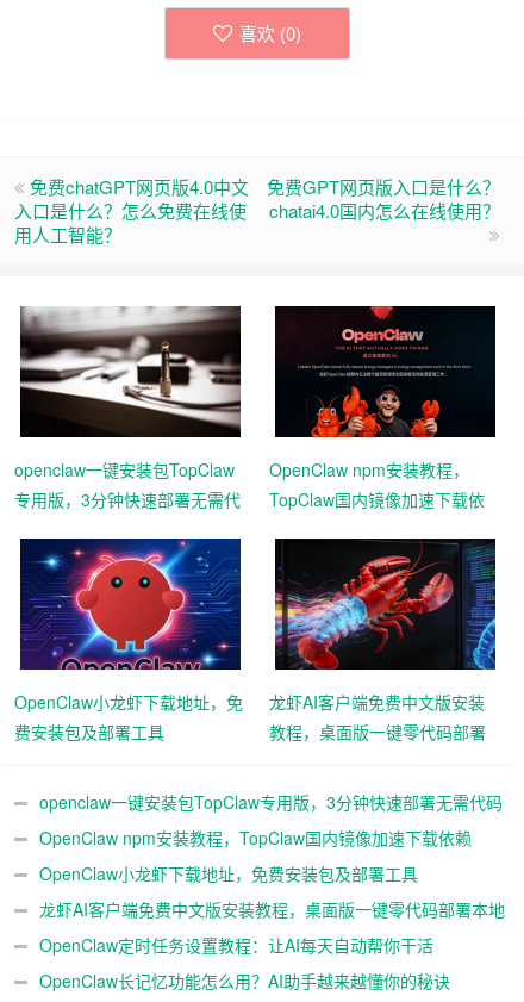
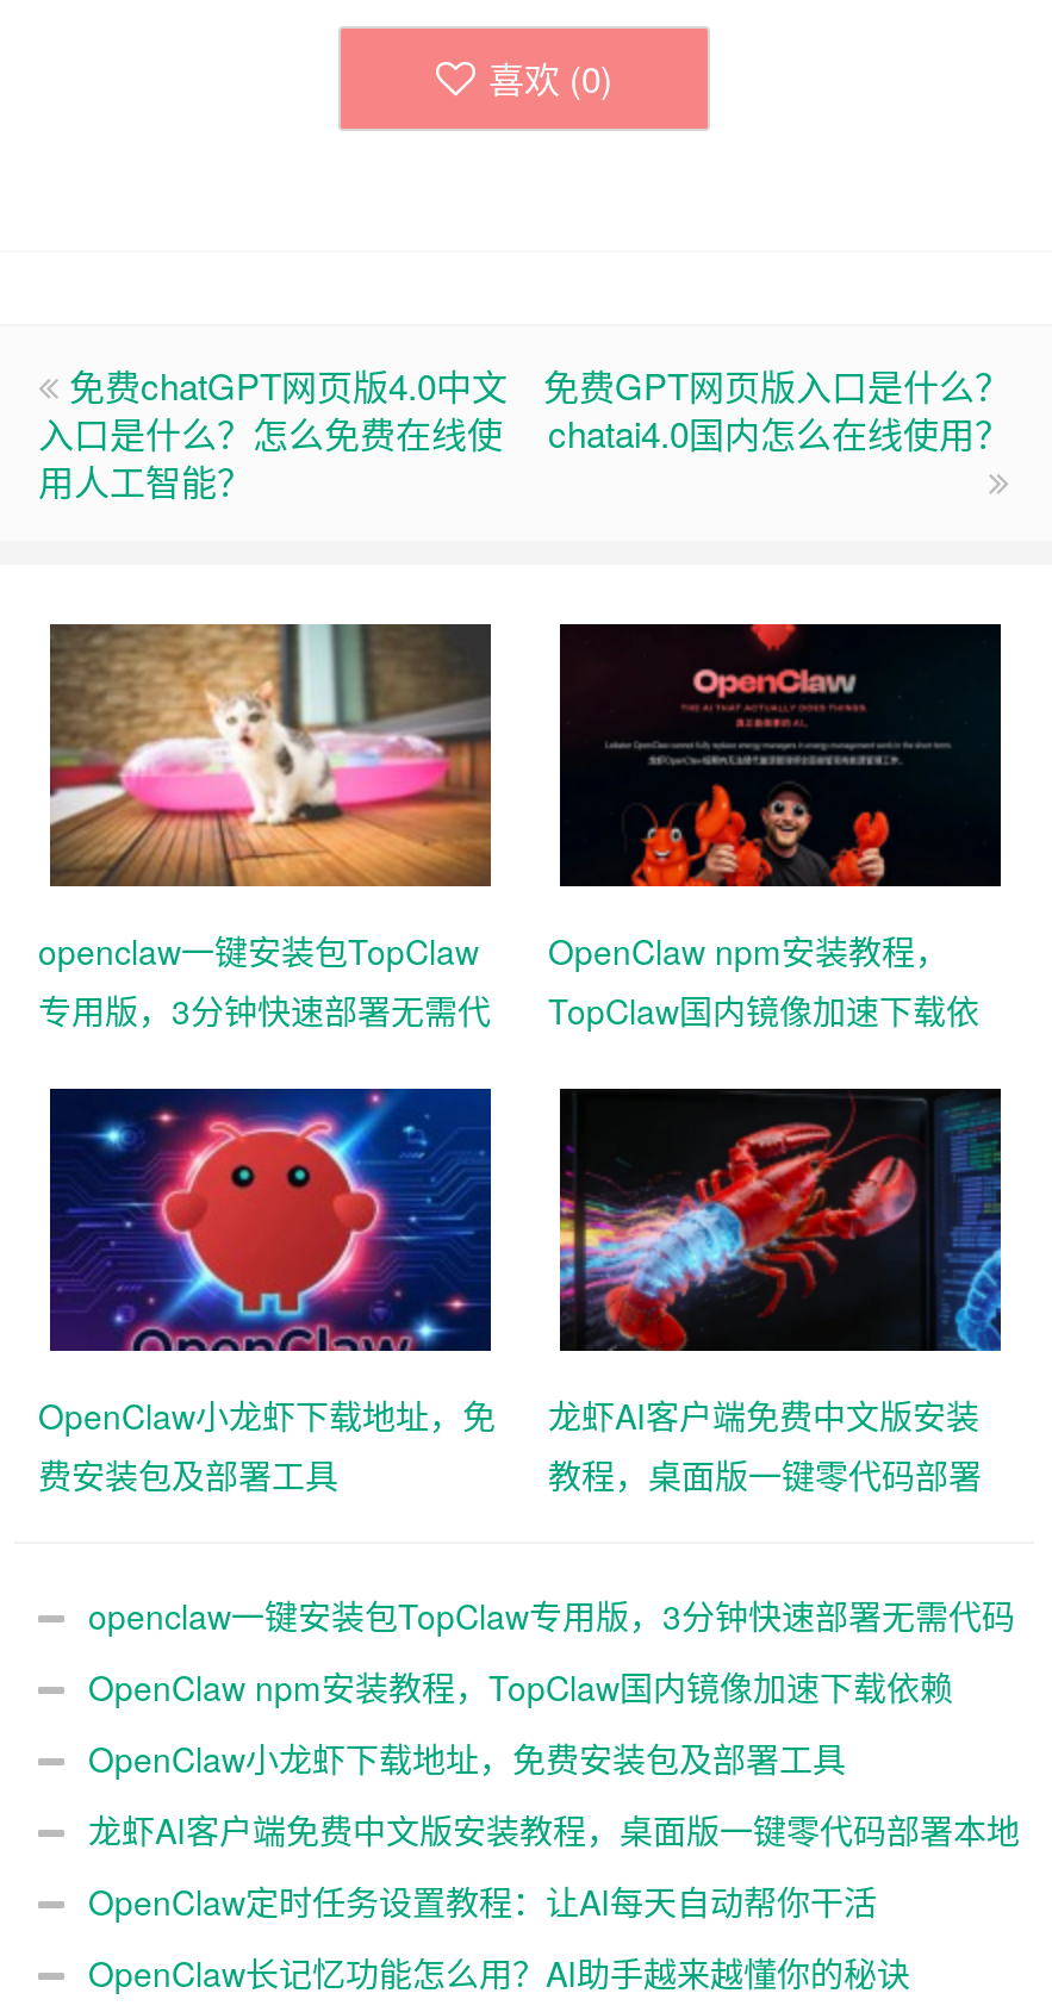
[19,306,242,438] [image] -> [48,622,493,889] [image]

